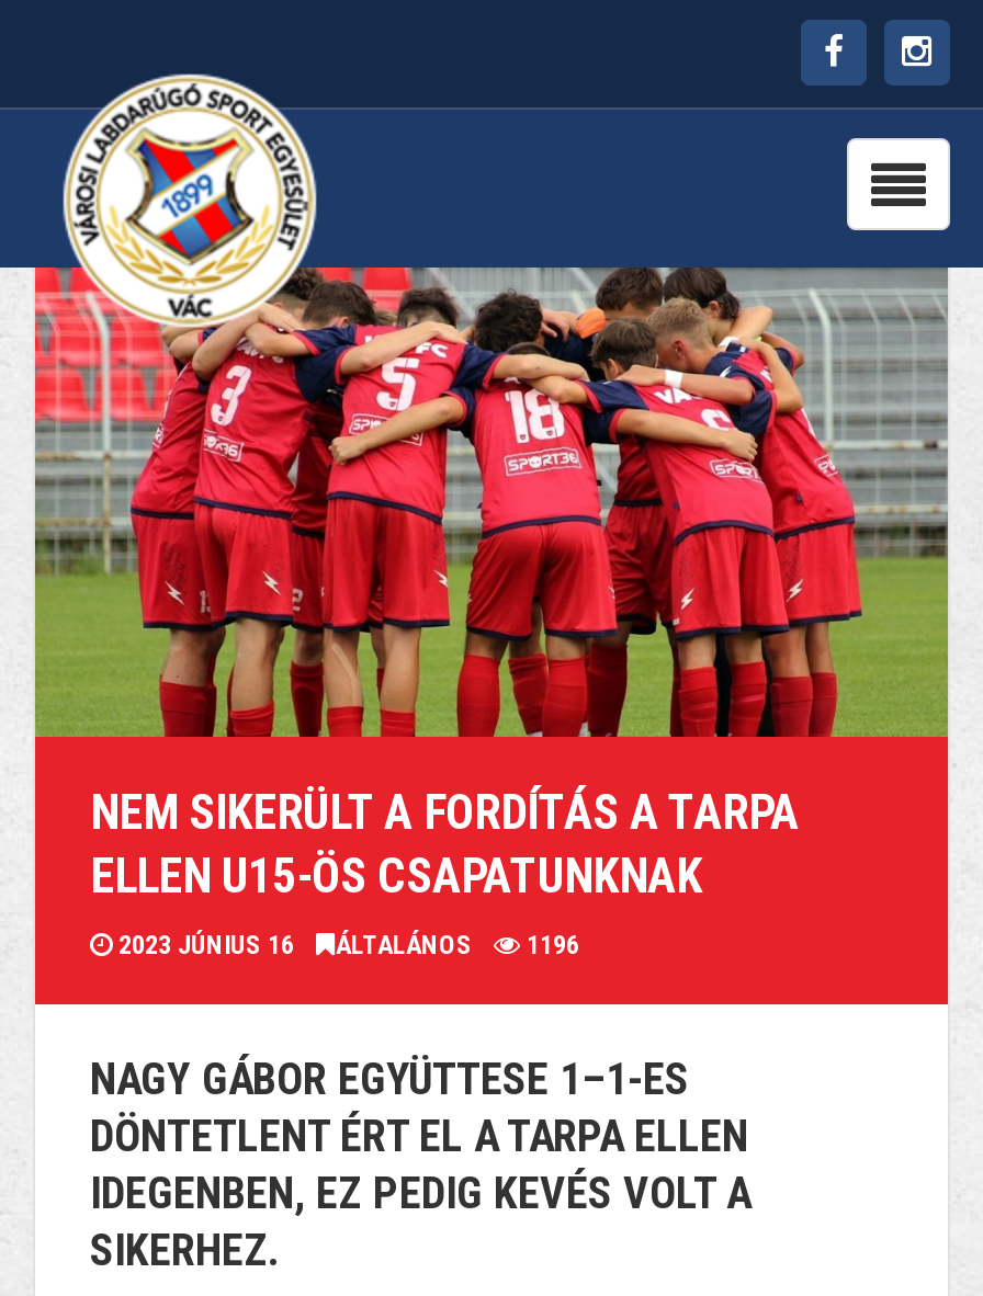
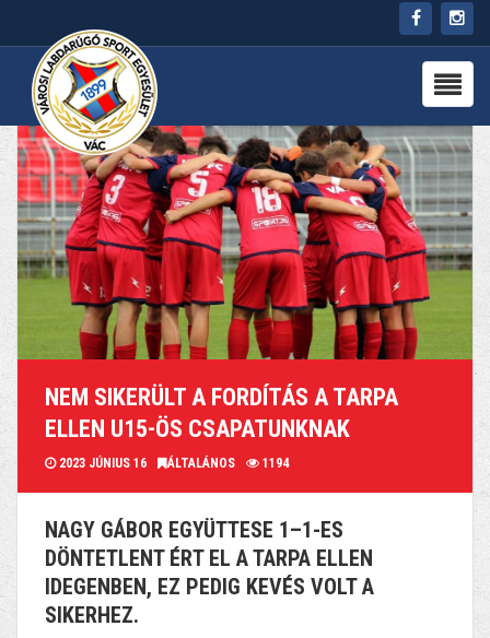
[112,931,579,961] 2023 JÚNIUS 16 ÁLTALÁNOS 1196 -> [56,456,289,471] 2023 JÚNIUS 16 ÁLTALÁNOS 1194

